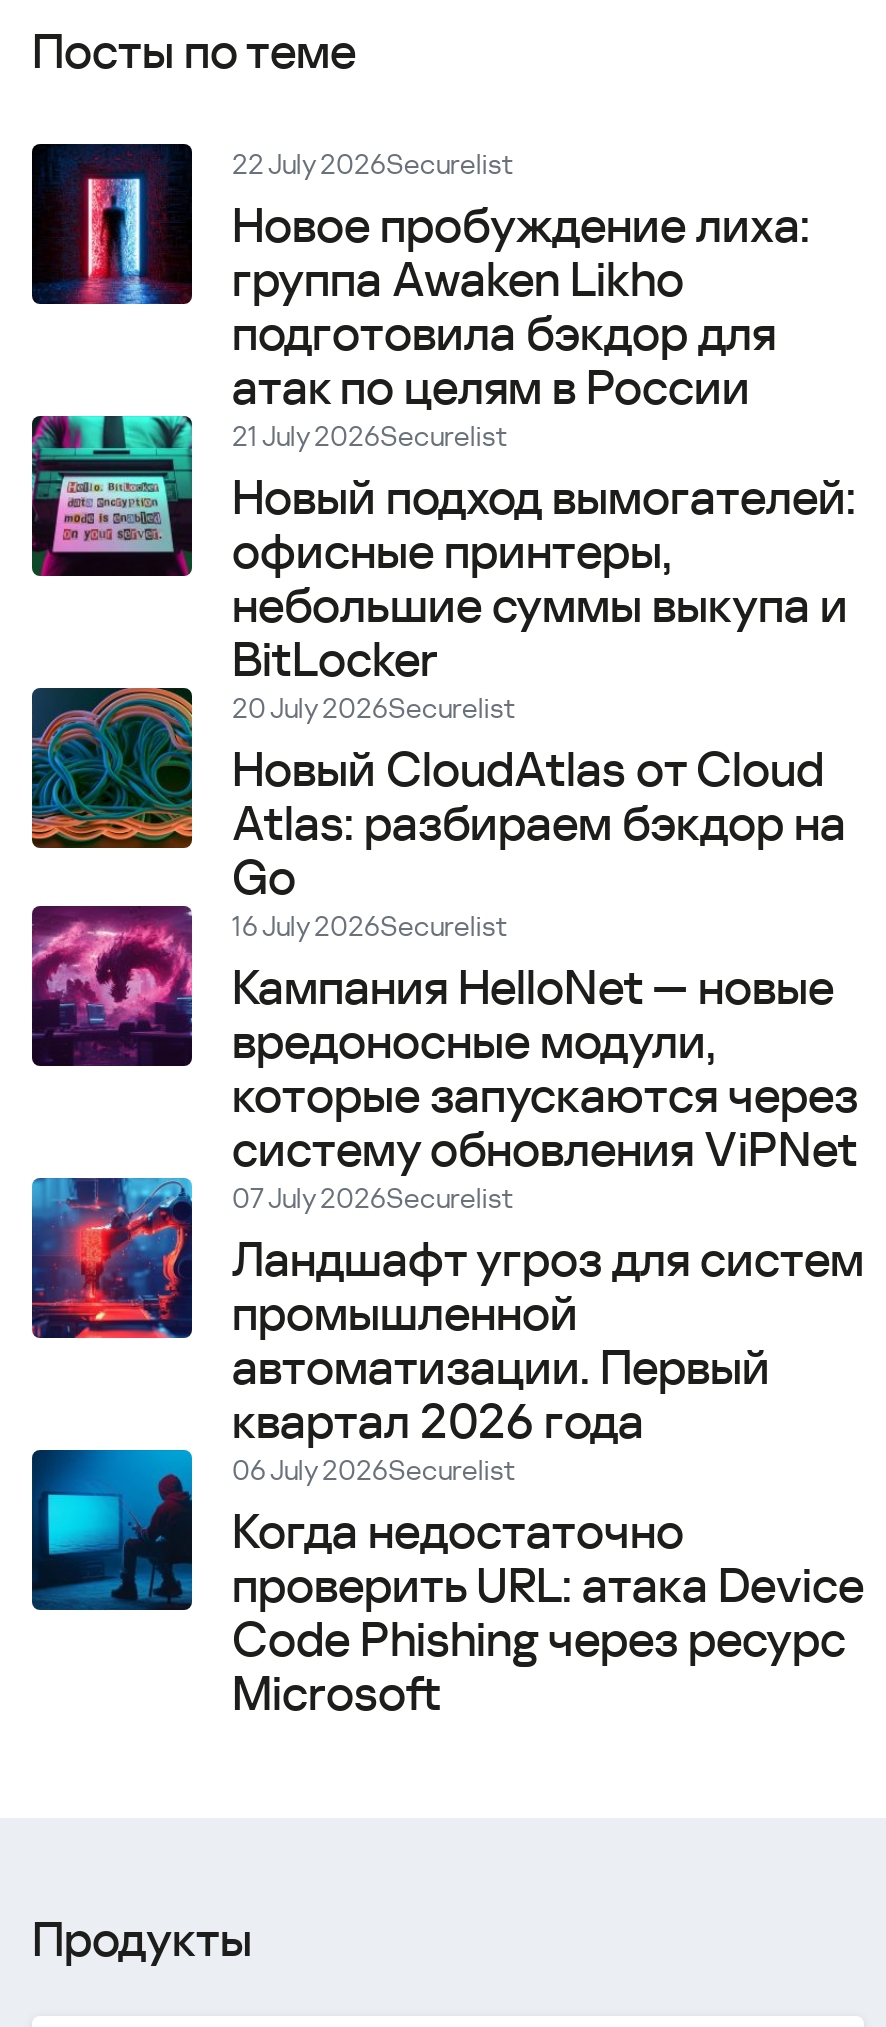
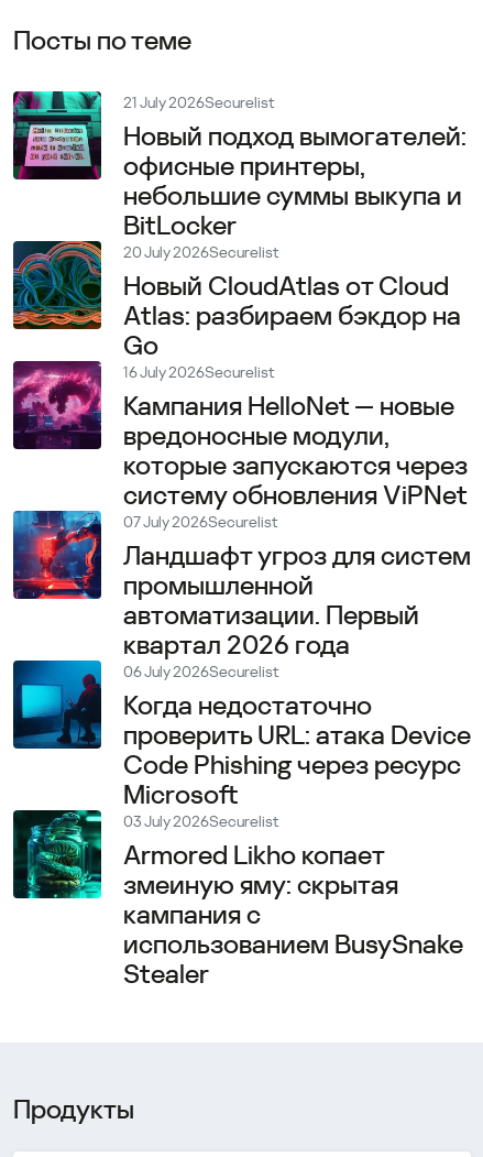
[30,142,810,416] [image] | 22 July 2026Securelist | Новое пробуждение лиха: | группа Awaken Likho | подготовила бэкдор для | атак по целям в России -> none
moved [28,412,864,1722] -> [11,89,471,810]: [image] | 21 July 2026Securelist | Новый подход вымогателей: | ... | Code Phishing через ресурс | Microsoft
none -> [12,809,463,990] [image] | 03 July 2026Securelist | Armored Likho копает | змеиную яму: скрытая | кампания с | использованием BusySnake | Stealer

